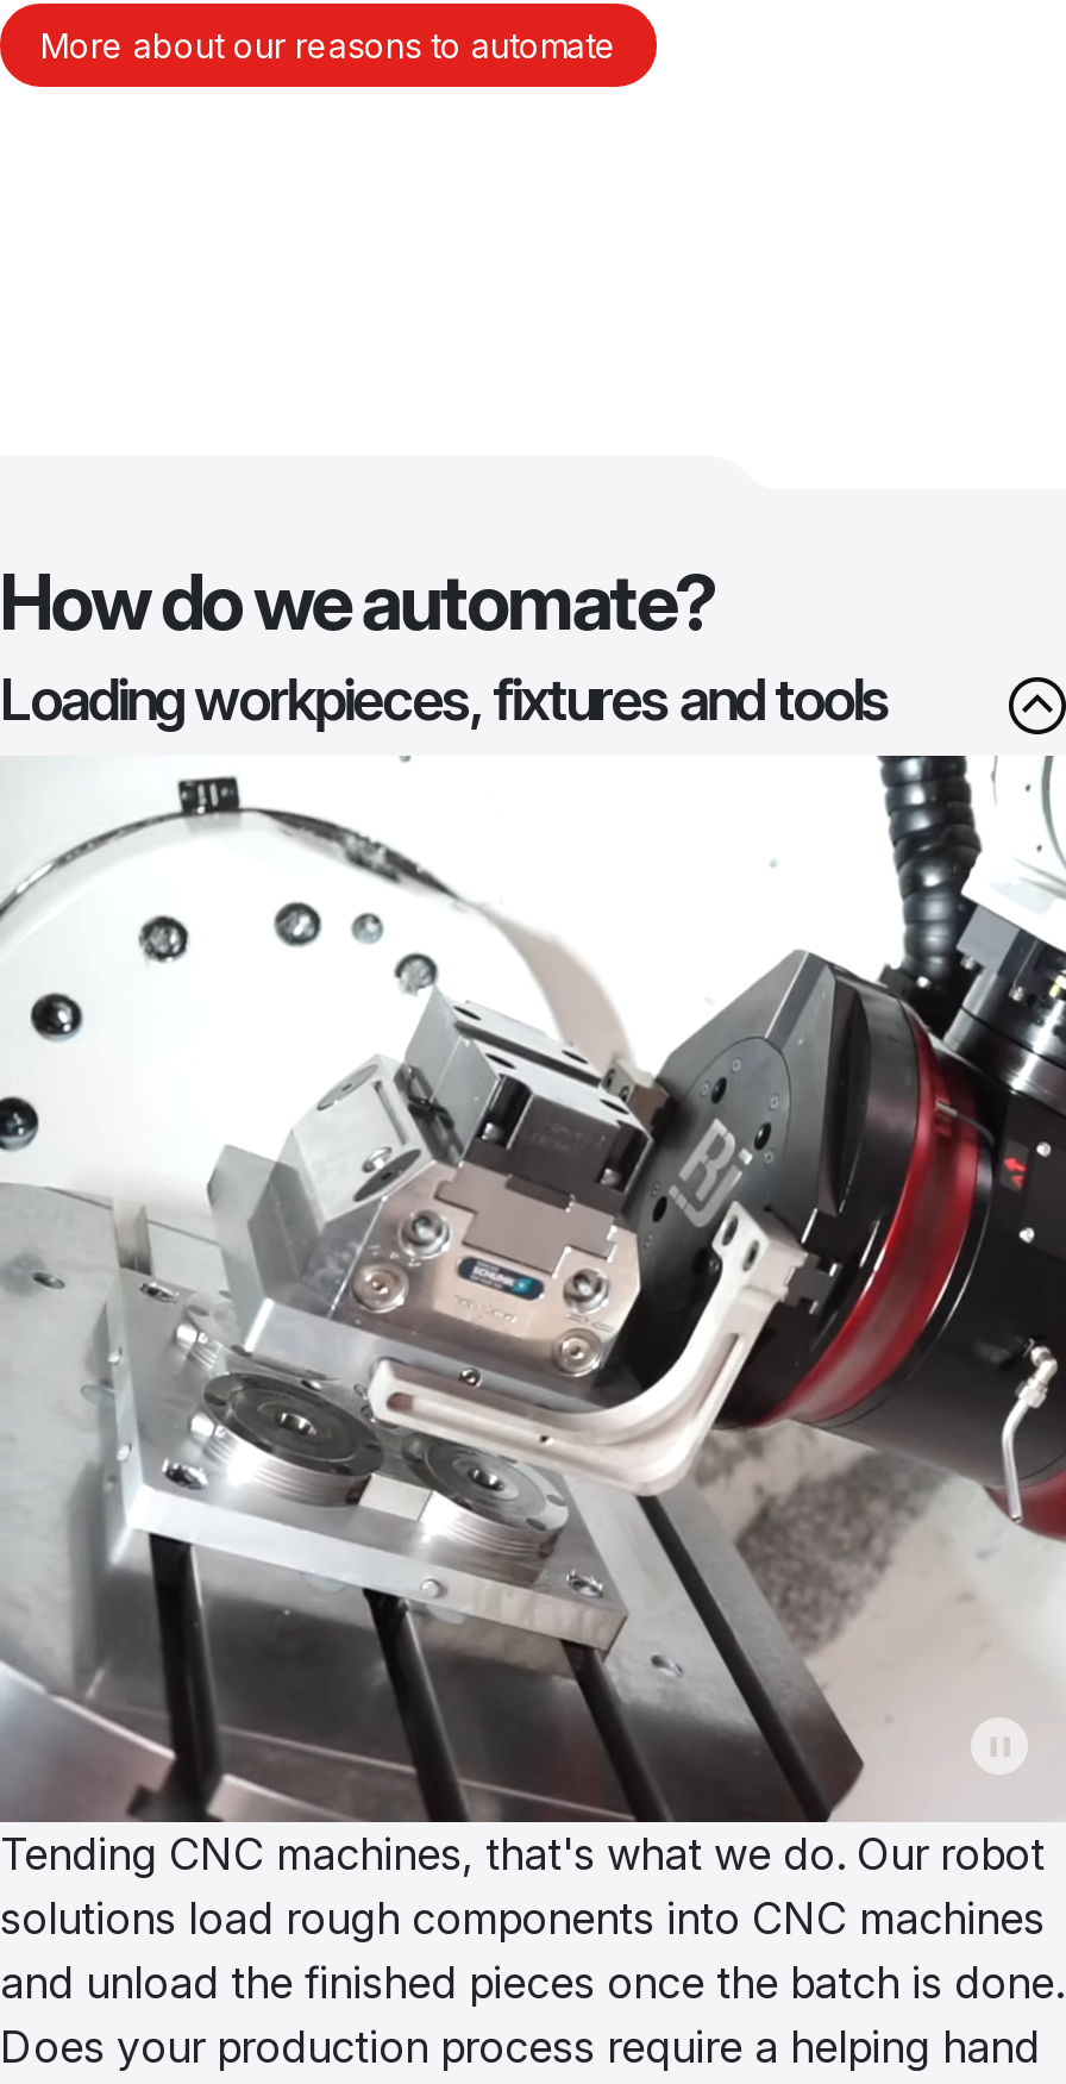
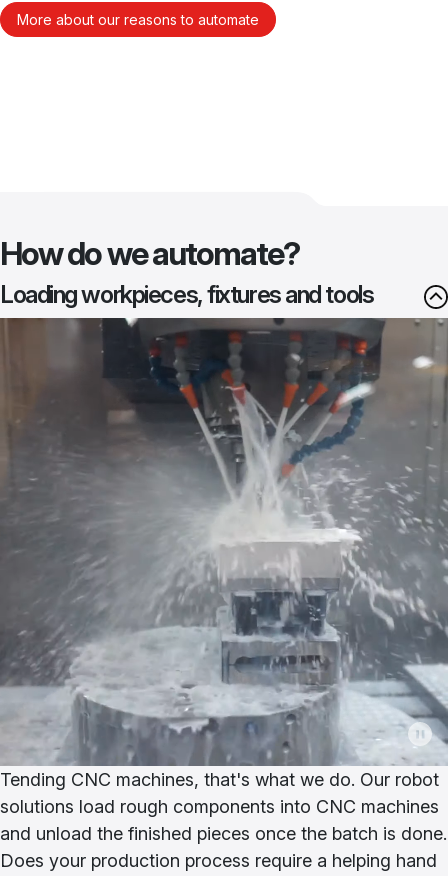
[7,753,1059,1825] [image] -> [3,317,445,767] [image]

